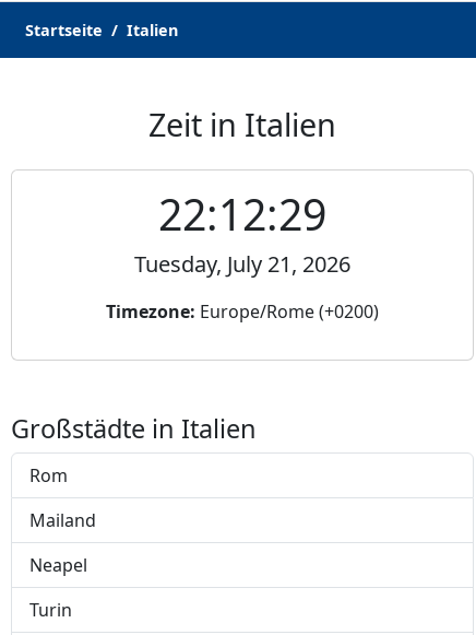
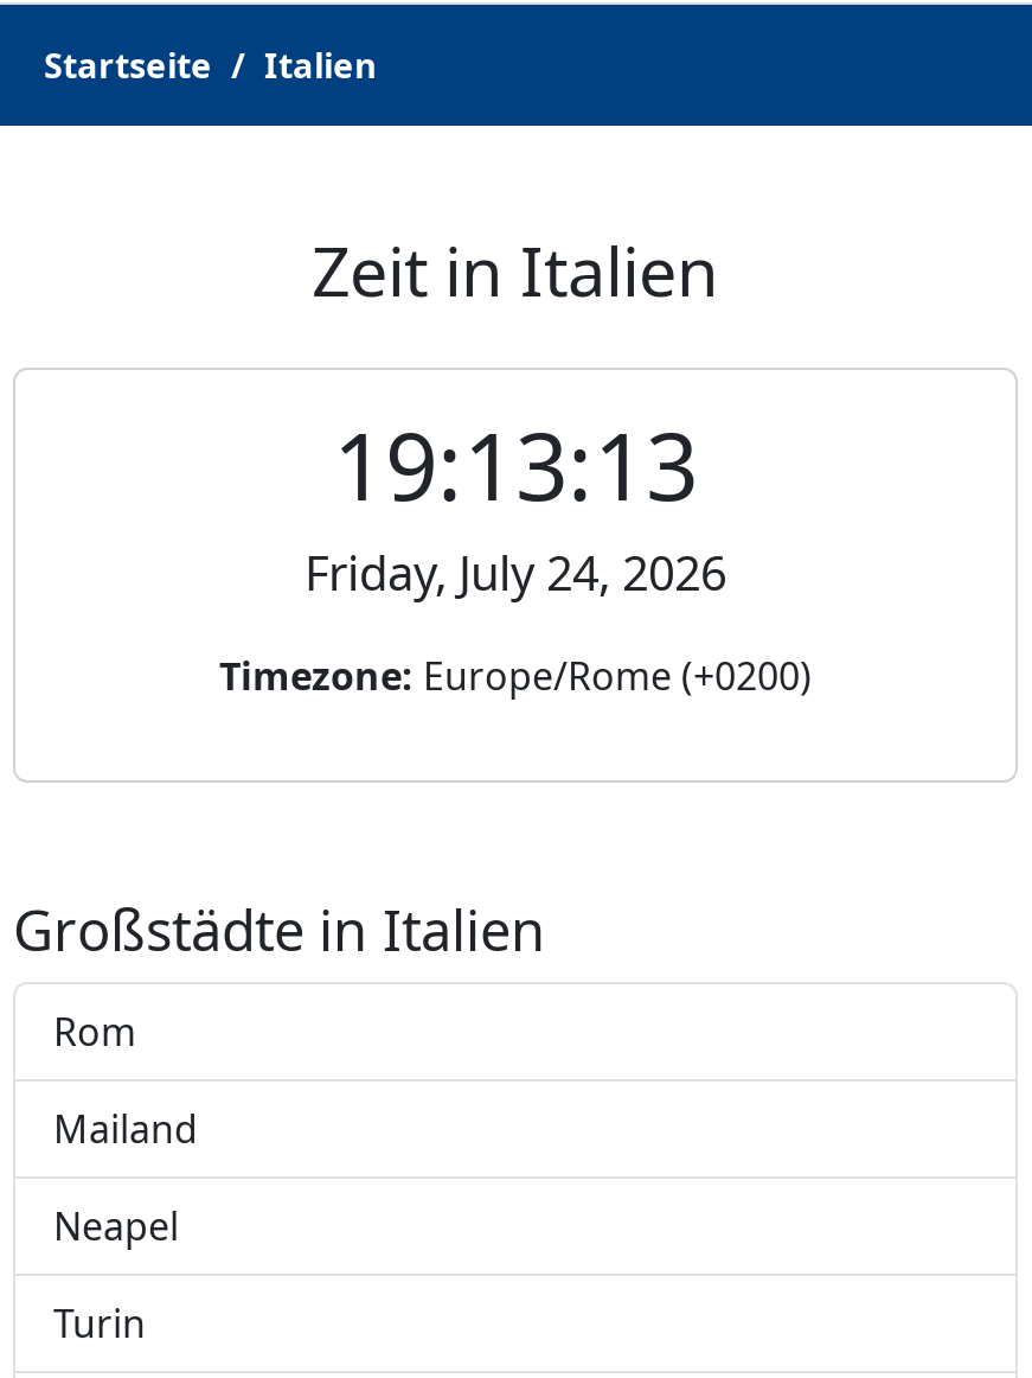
[158,185,326,243] 22:12:29 -> [333,401,698,527] 19:13:13
[134,249,350,279] Tuesday, July 21, 2026 -> [305,541,726,605] Friday, July 24, 2026

